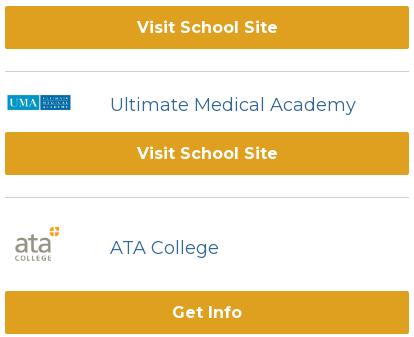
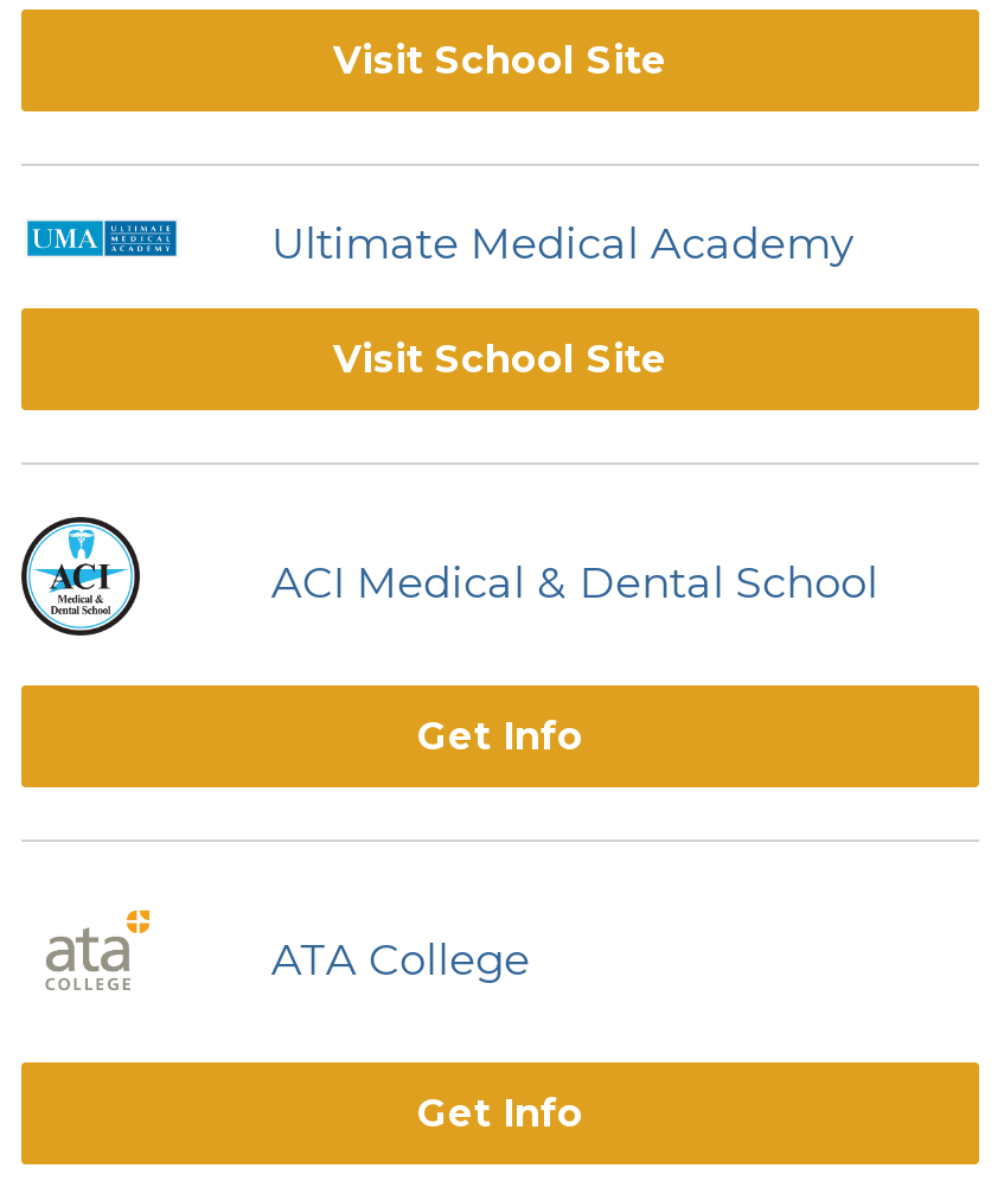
none -> [19,515,142,638] [image]
none -> [271,556,878,759] ACI Medical & Dental School | Get Info

